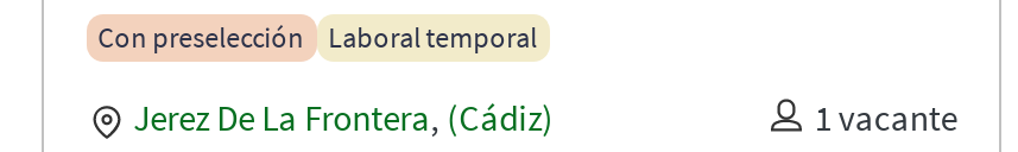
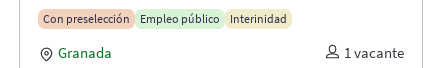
[328,18,537,54] Laboral temporal -> [140,11,287,26] Empleo público | Interinidad
[133,94,554,139] Jerez De La Frontera, (Cádiz) -> [58,43,112,62] Granada

